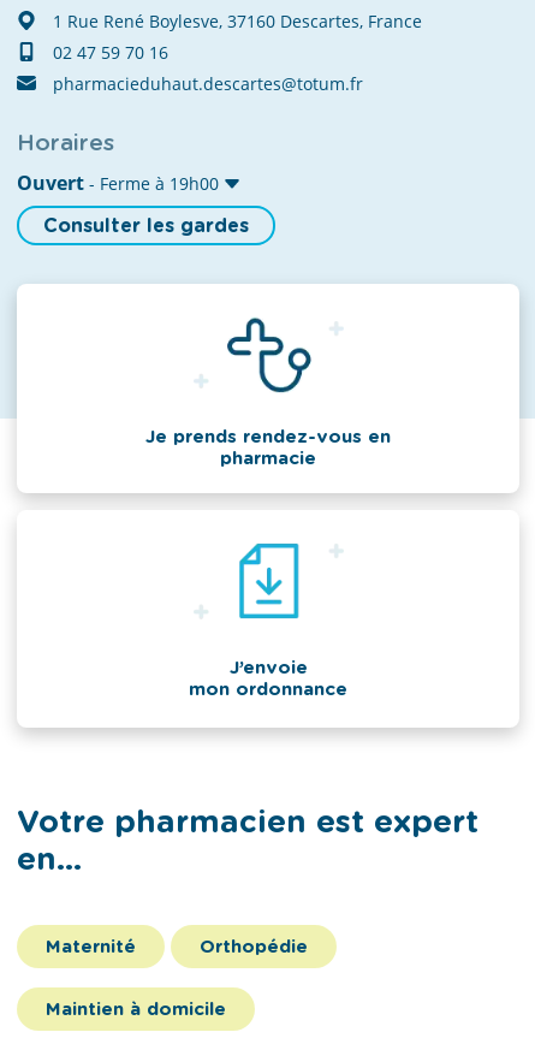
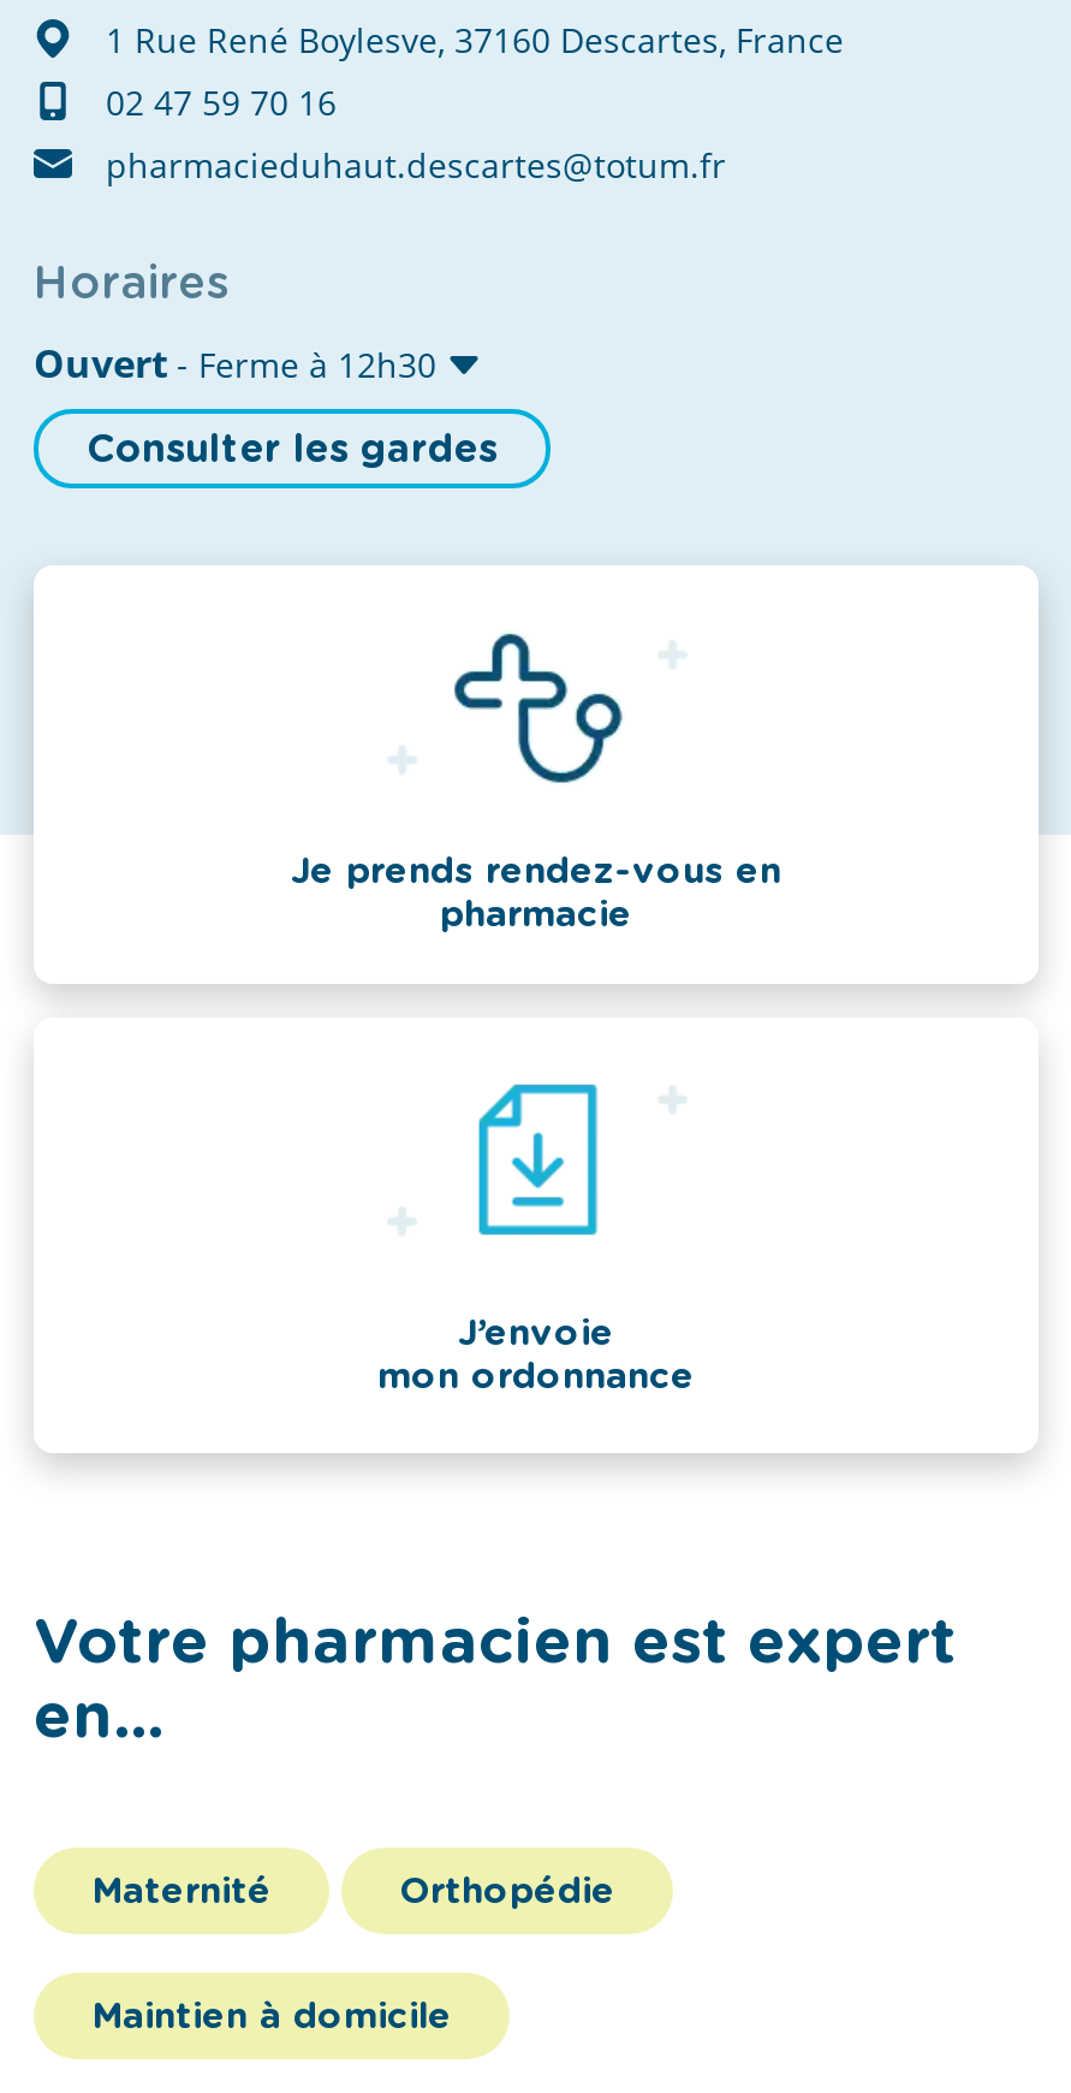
[17,170,218,196] Ouvert - Ferme à 19h00 -> [34,337,436,390] Ouvert - Ferme à 12h30

